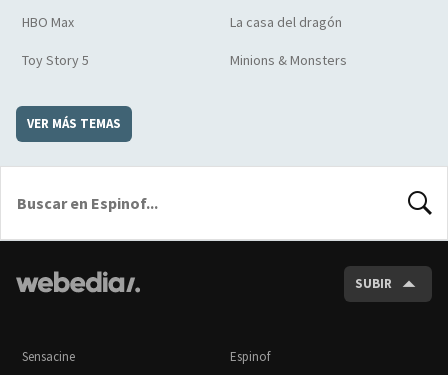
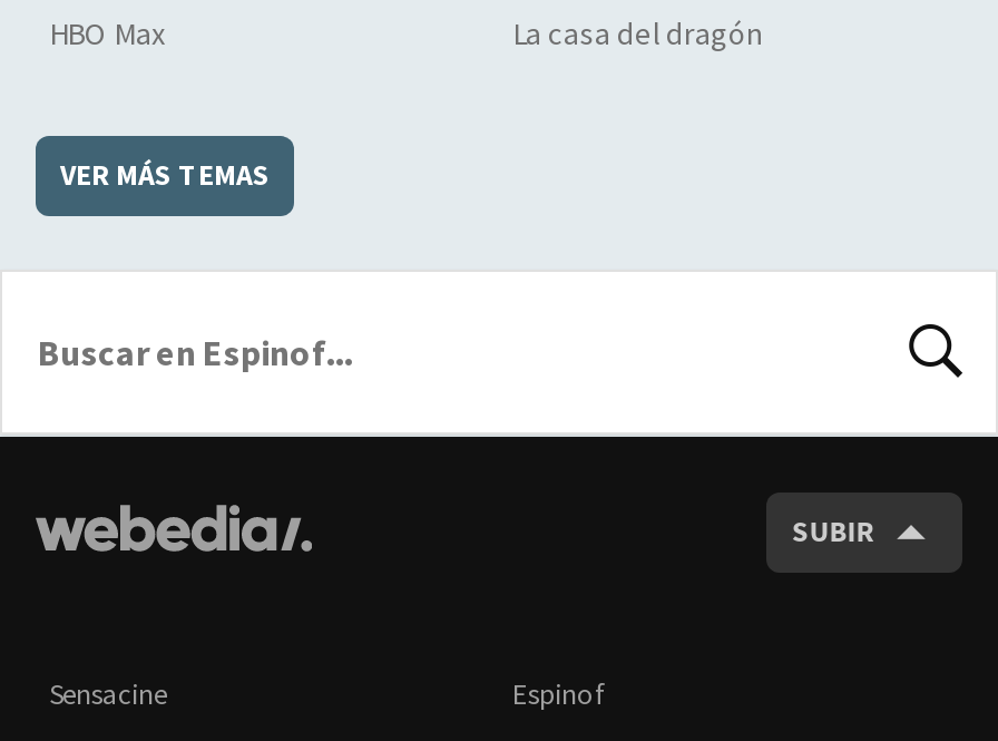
[22,51,347,69] Toy Story 5 | Minions & Monsters -> none

